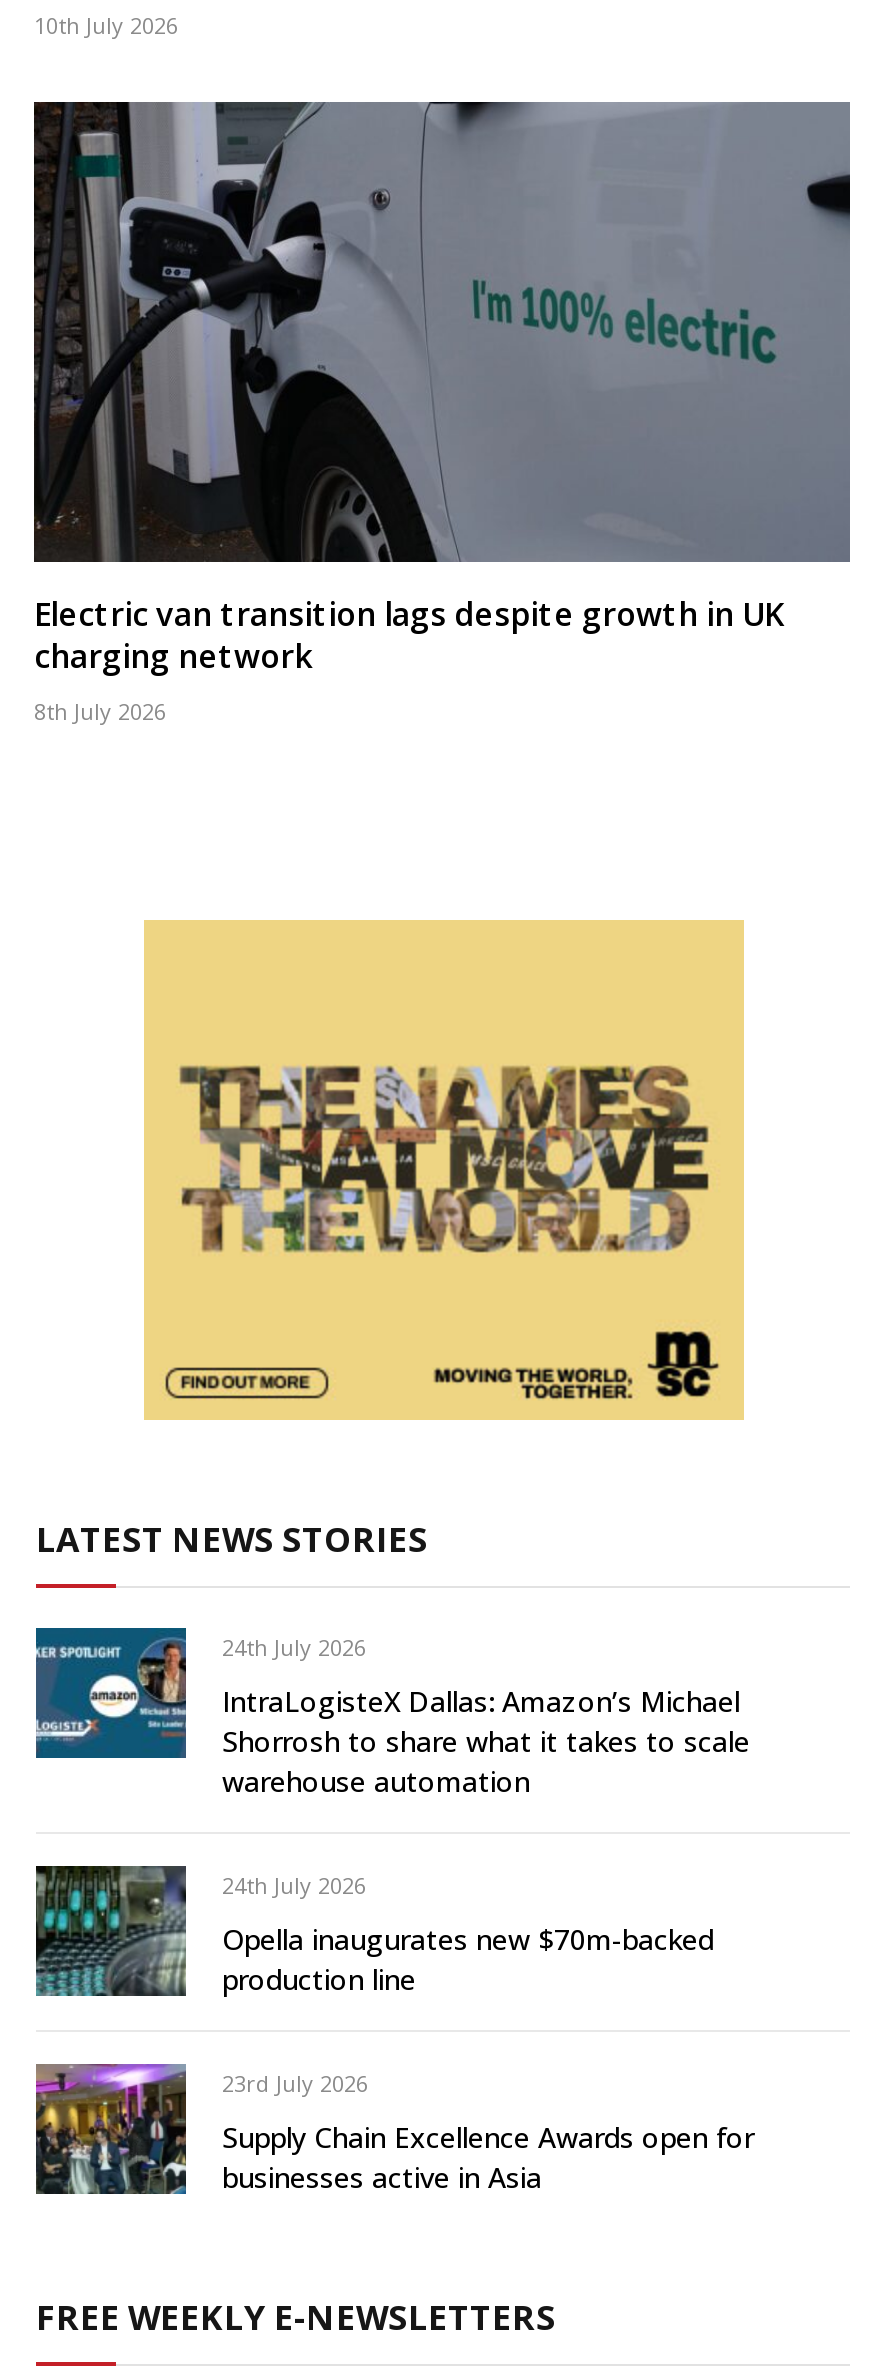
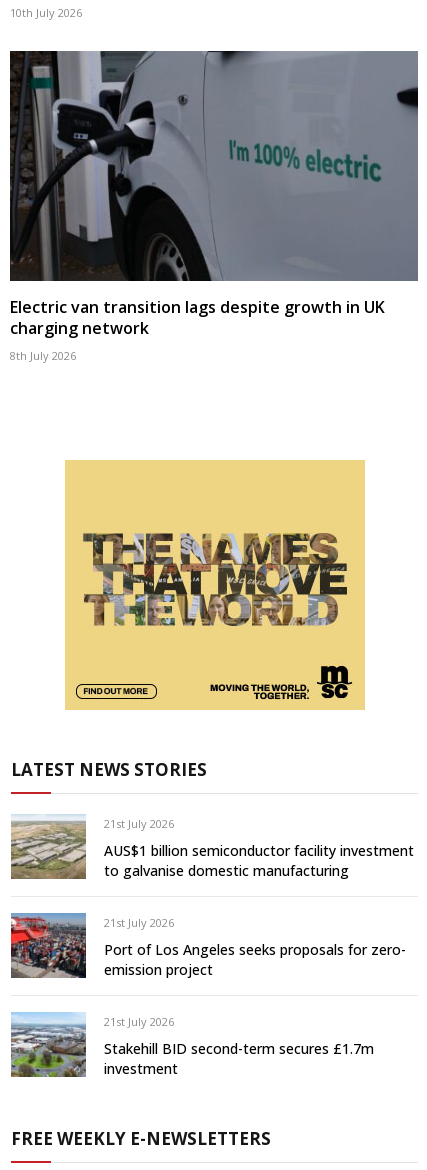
[34,1626,366,1760] [image] | 24th July 2026 -> [11,814,174,880] [image] | 21st July 2026
[222,1682,750,1800] IntraLogisteX Dallas: Amazon’s Michael | Shorrosh to share what it takes to scale | warehouse automation -> [104,841,414,880] AUS$1 billion semiconductor facility investment | to galvanise domestic manufacturing
[36,1864,366,1996] [image] | 24th July 2026 -> [10,912,174,978] [image] | 21st July 2026
[222,1920,714,1998] Opella inaugurates new $70m-backed | production line -> [104,940,406,979] Port of Los Angeles seeks proposals for zero- | emission project
[36,2062,368,2196] [image] | 23rd July 2026 -> [11,1012,174,1078] [image] | 21st July 2026
[222,2118,754,2196] Supply Chain Excellence Awards open for | businesses active in Asia -> [104,1039,374,1078] Stakehill BID second-term secures £1.7m | investment

